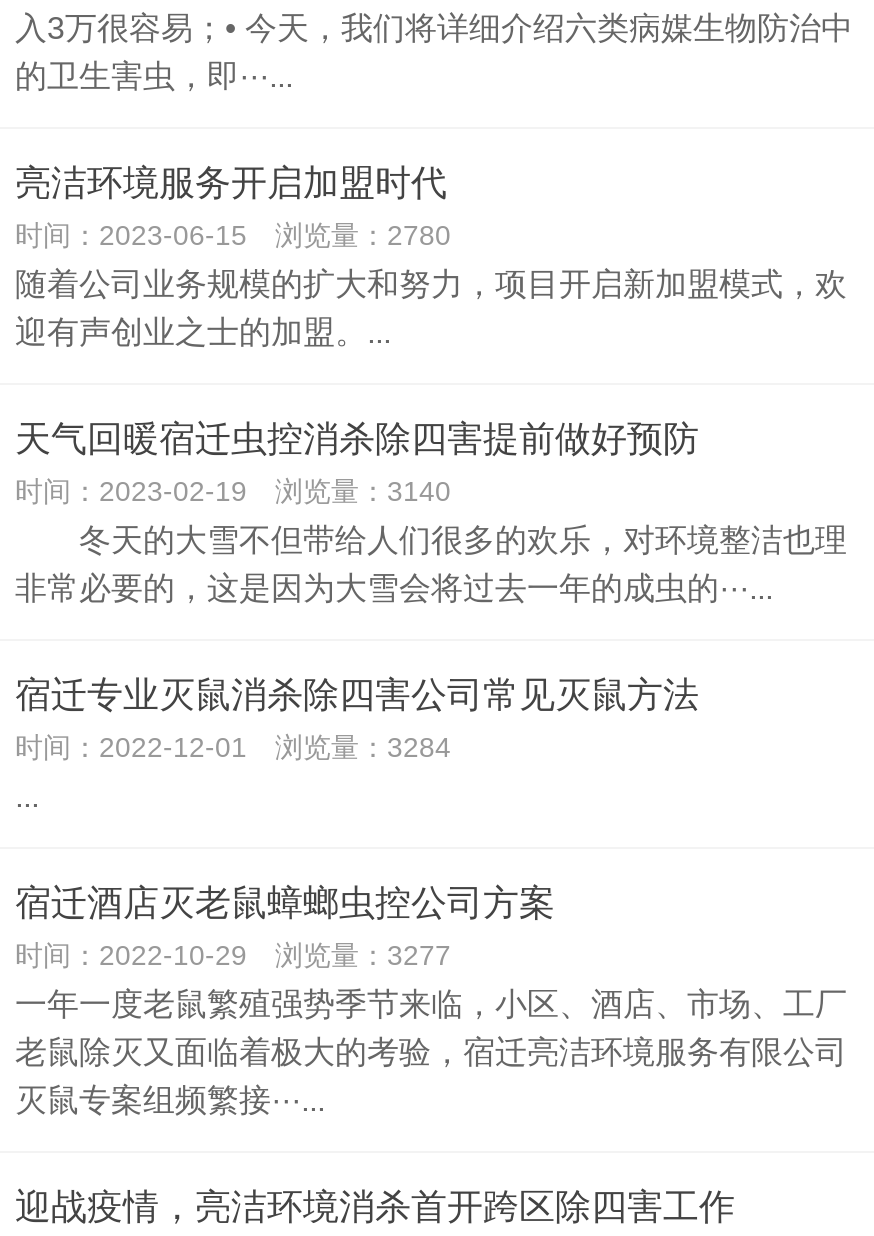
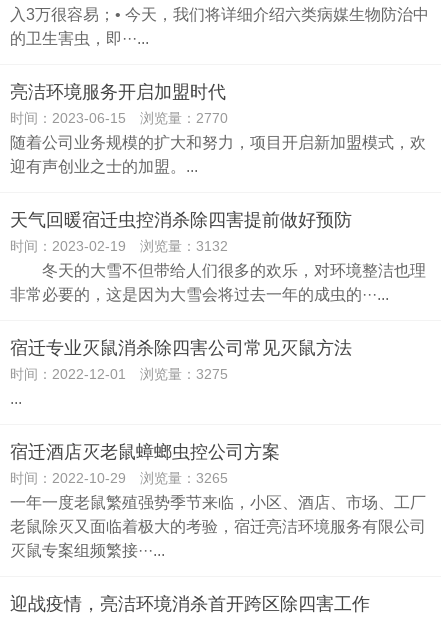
[15,219,451,251] 时间：2023-06-15 浏览量：2780 -> [10,110,228,126] 时间：2023-06-15 浏览量：2770
[15,475,451,507] 时间：2023-02-19 浏览量：3140 -> [10,238,228,254] 时间：2023-02-19 浏览量：3132
[15,731,451,763] 时间：2022-12-01 浏览量：3284 -> [10,366,228,382] 时间：2022-12-01 浏览量：3275
[15,939,451,971] 时间：2022-10-29 浏览量：3277 -> [10,470,228,486] 时间：2022-10-29 浏览量：3265

